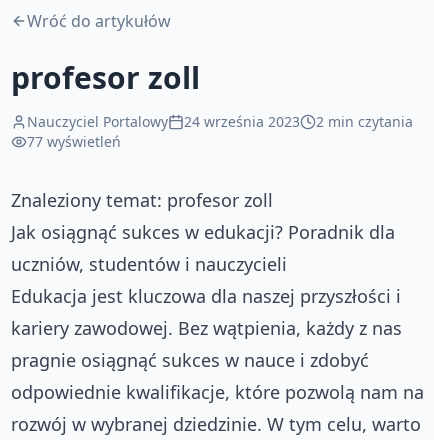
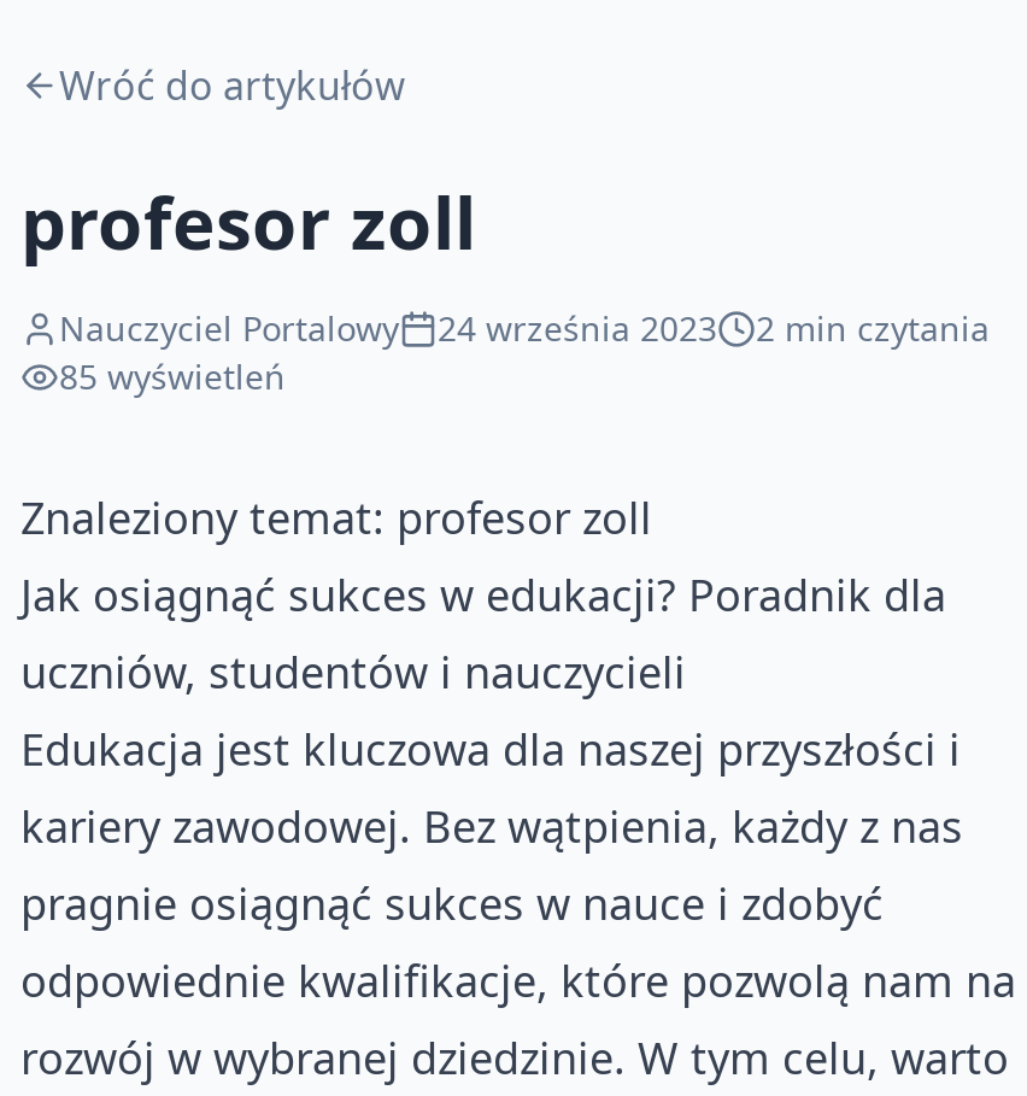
[27,132,121,151] 77 wyświetleń -> [59,353,286,399] 85 wyświetleń

